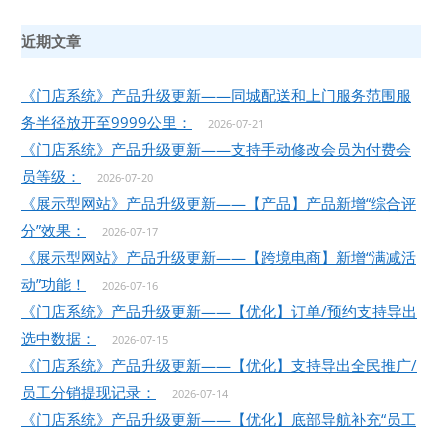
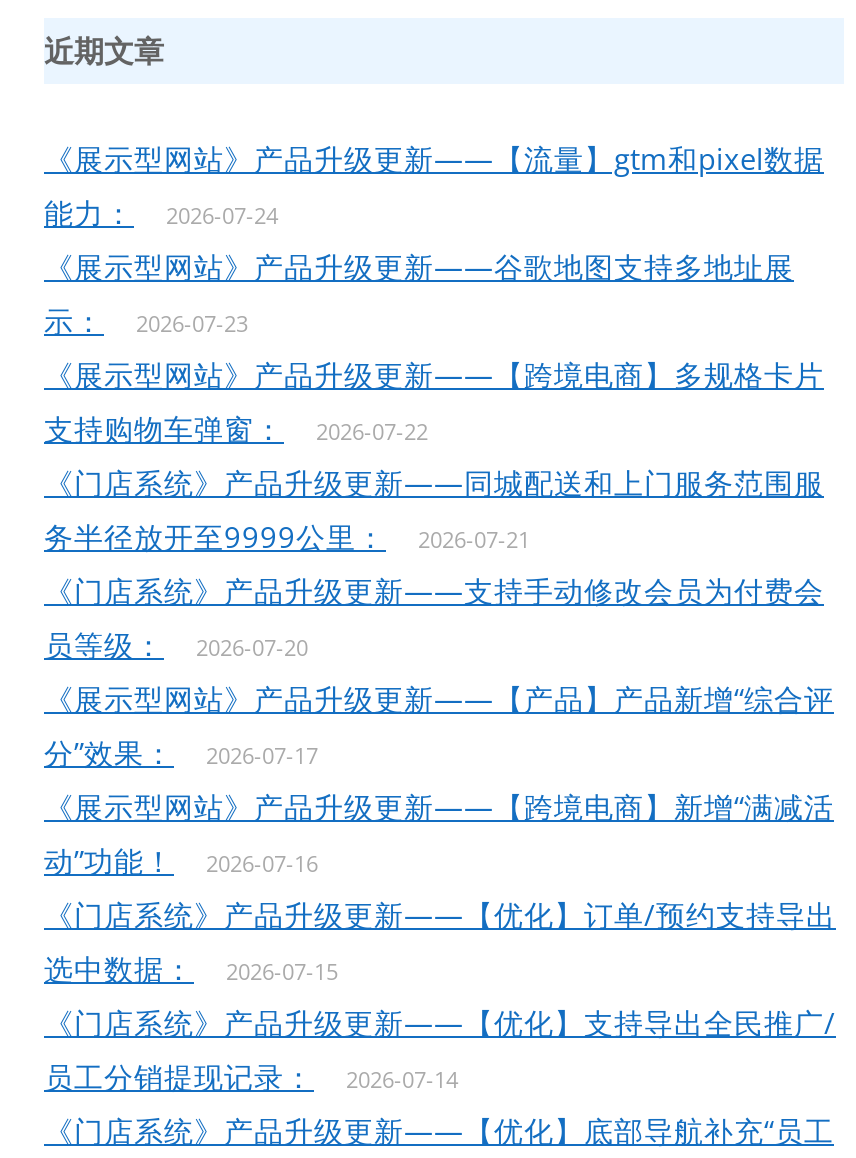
none -> [44,138,824,448] 《展示型网站》产品升级更新——【流量】gtm和pixel数据 | 能力： | 2026-07-24 | 《展示型网站》产品升级更新——谷歌地图支持多地址展 | 示： | 2026-07-23 | 《展示型网站》产品升级更新——【跨境电商】多规格卡片 | 支持购物车弹窗： | 2026-07-22

